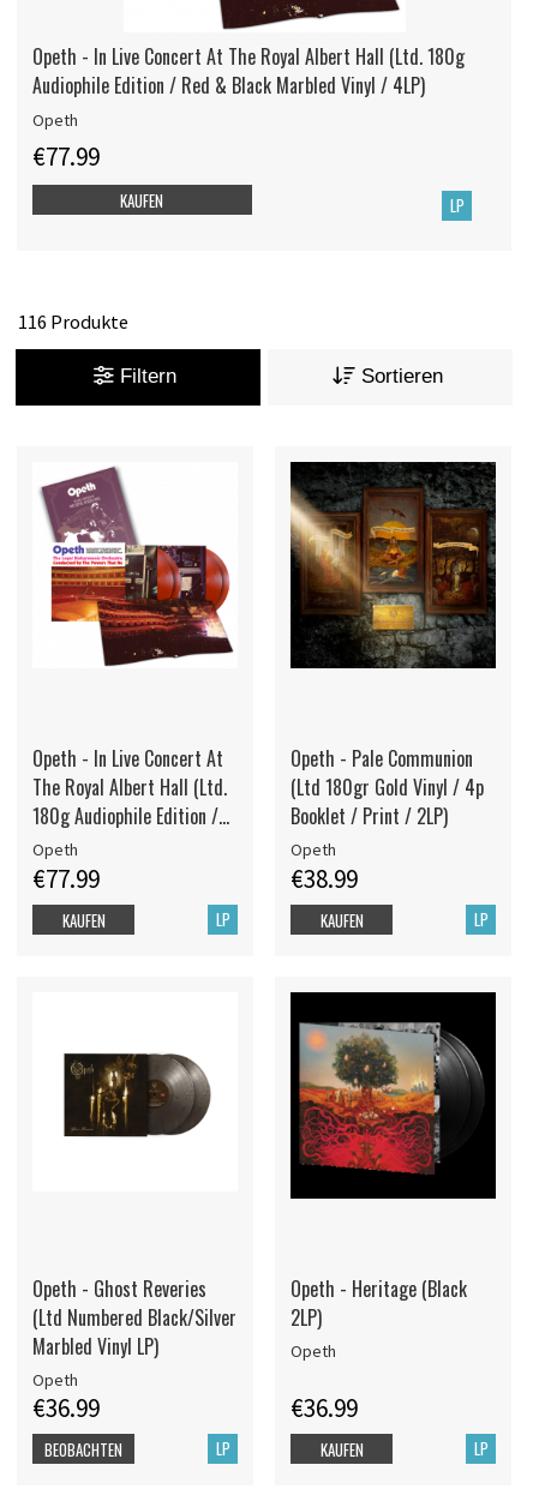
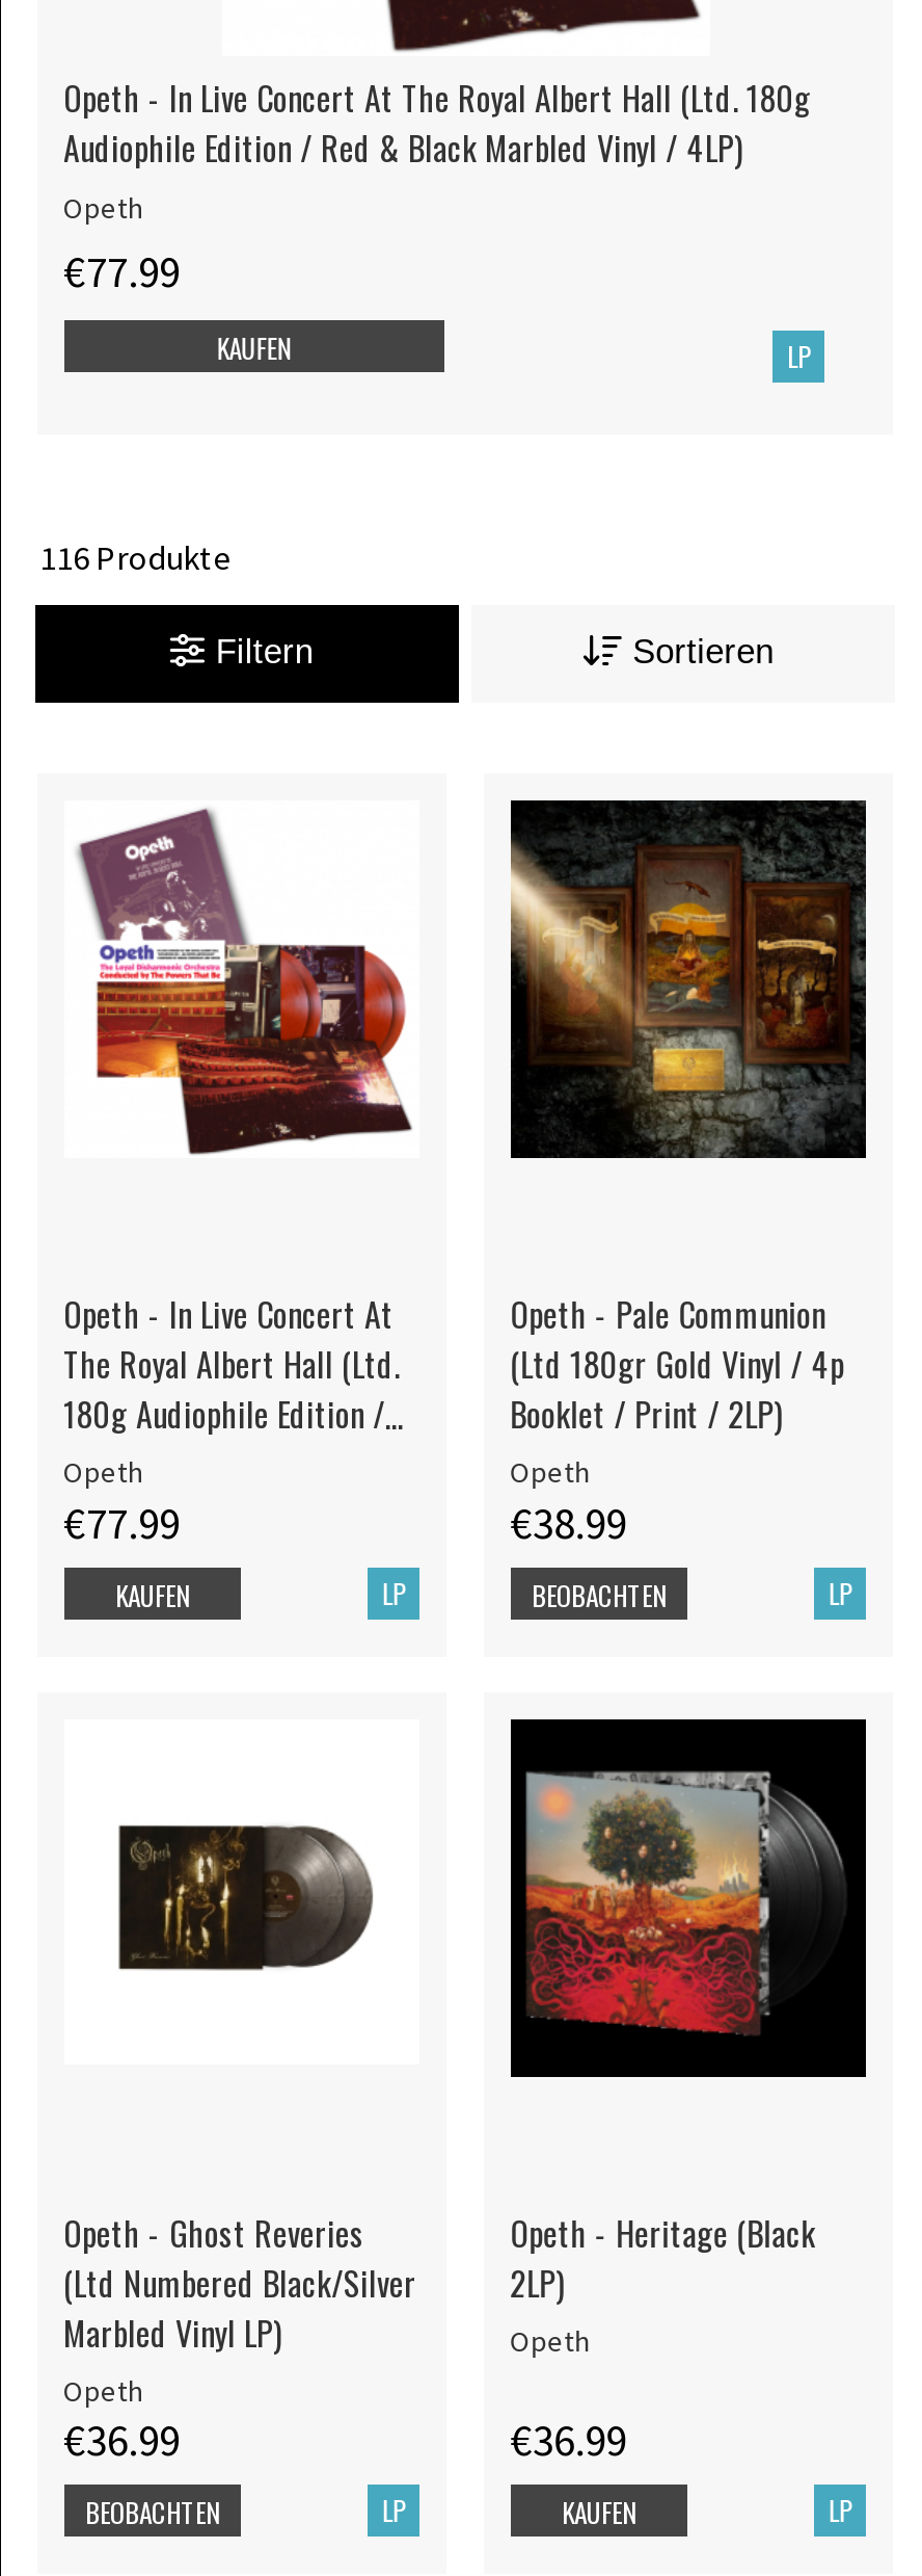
[320,908,363,932] KAUFEN -> [532,1573,667,1615] BEOBACHTEN

